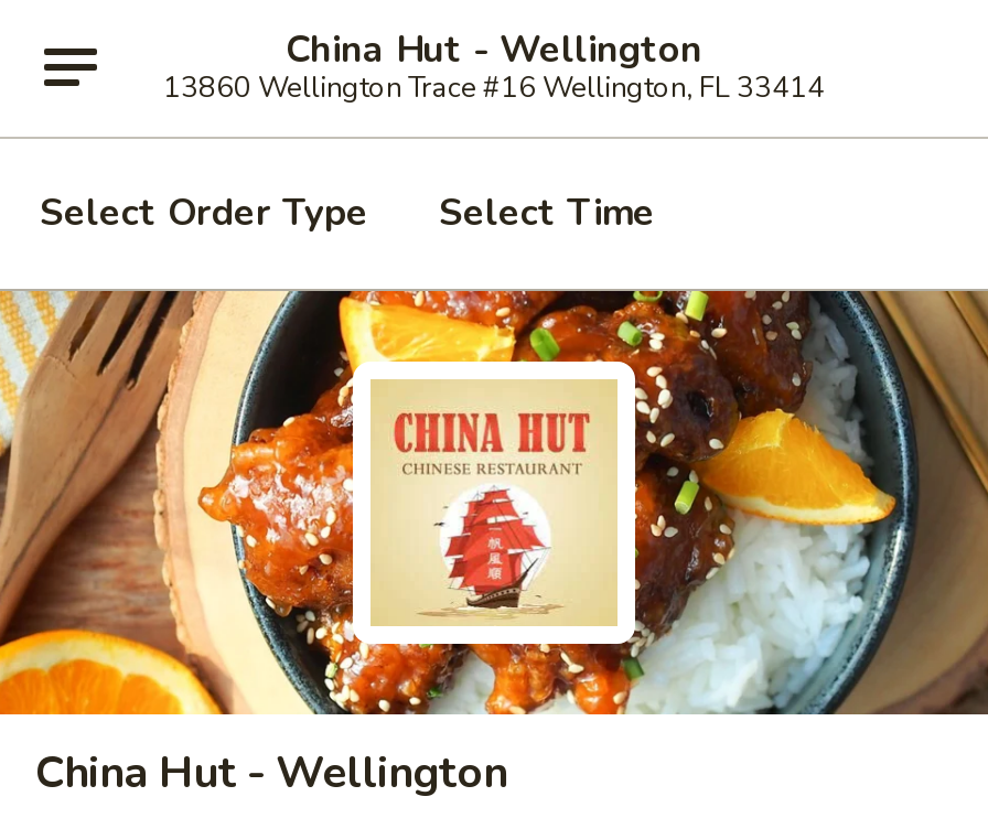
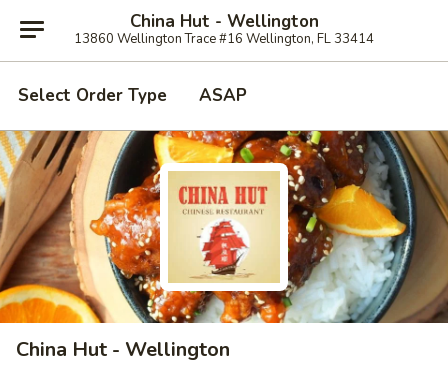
[439,187,655,238] Select Time -> [199,84,247,107] ASAP

